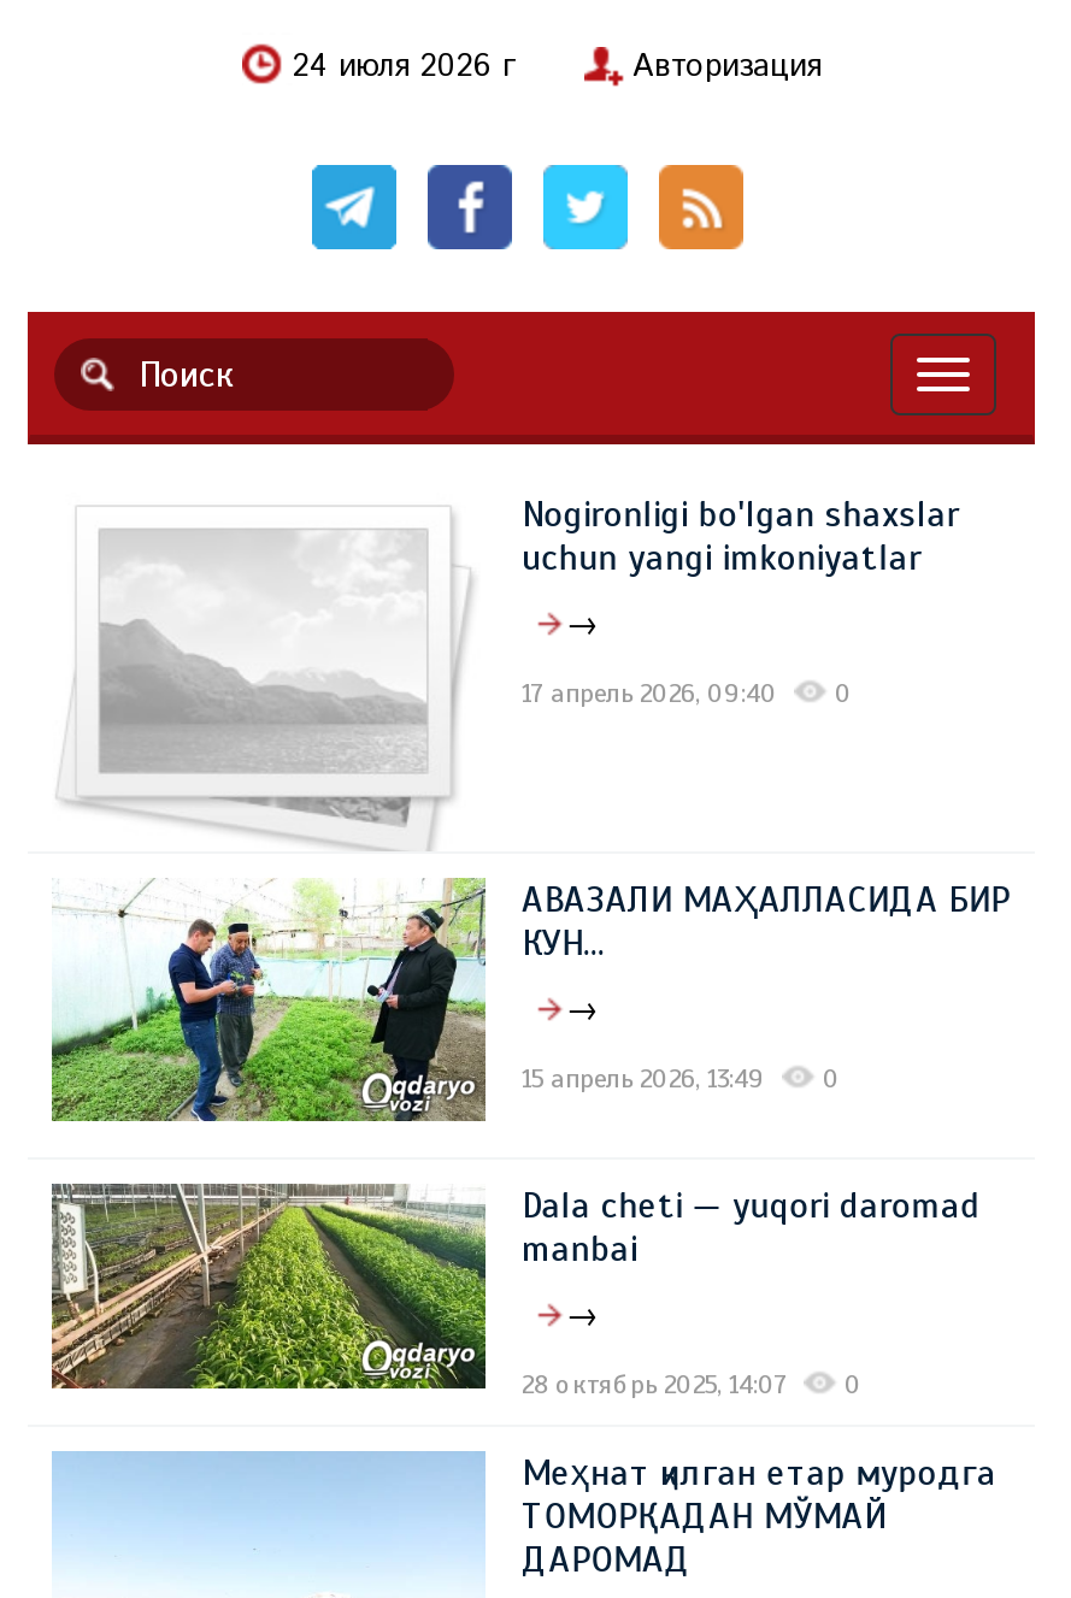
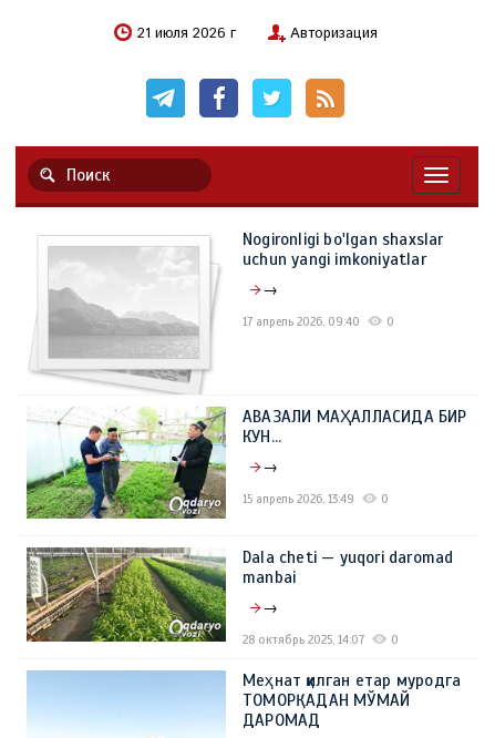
[293,45,526,90] 24 июля 2026 г -> [137,23,241,44] 21 июля 2026 г

